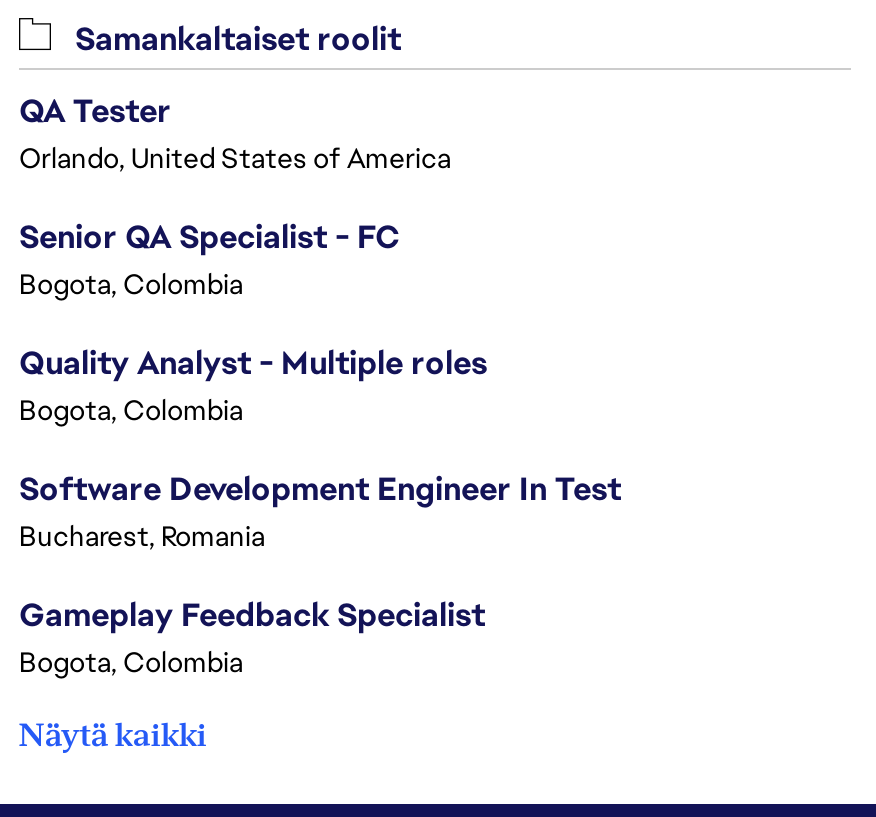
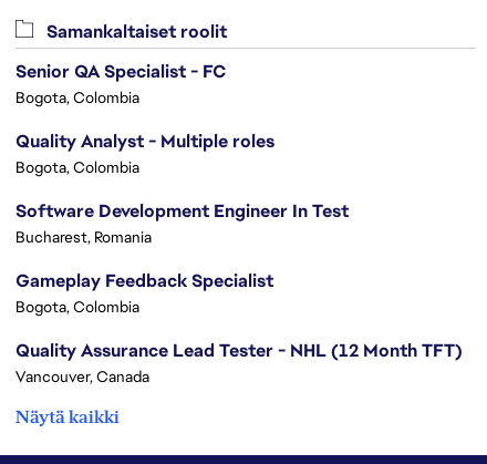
[19,90,451,176] QA Tester | Orlando, United States of America -> none
moved [19,216,621,680] -> [15,60,349,317]: Senior QA Specialist - FC | Bogota, Colombia | Quality Analyst - Multiple roles | Bogota, Colombia | Software Development Engineer In Test | Bucharest, Romania | Gameplay Feedback Specialist | Bogota, Colombia
none -> [15,339,463,386] Quality Assurance Lead Tester - NHL (12 Month TFT) | Vancouver, Canada

